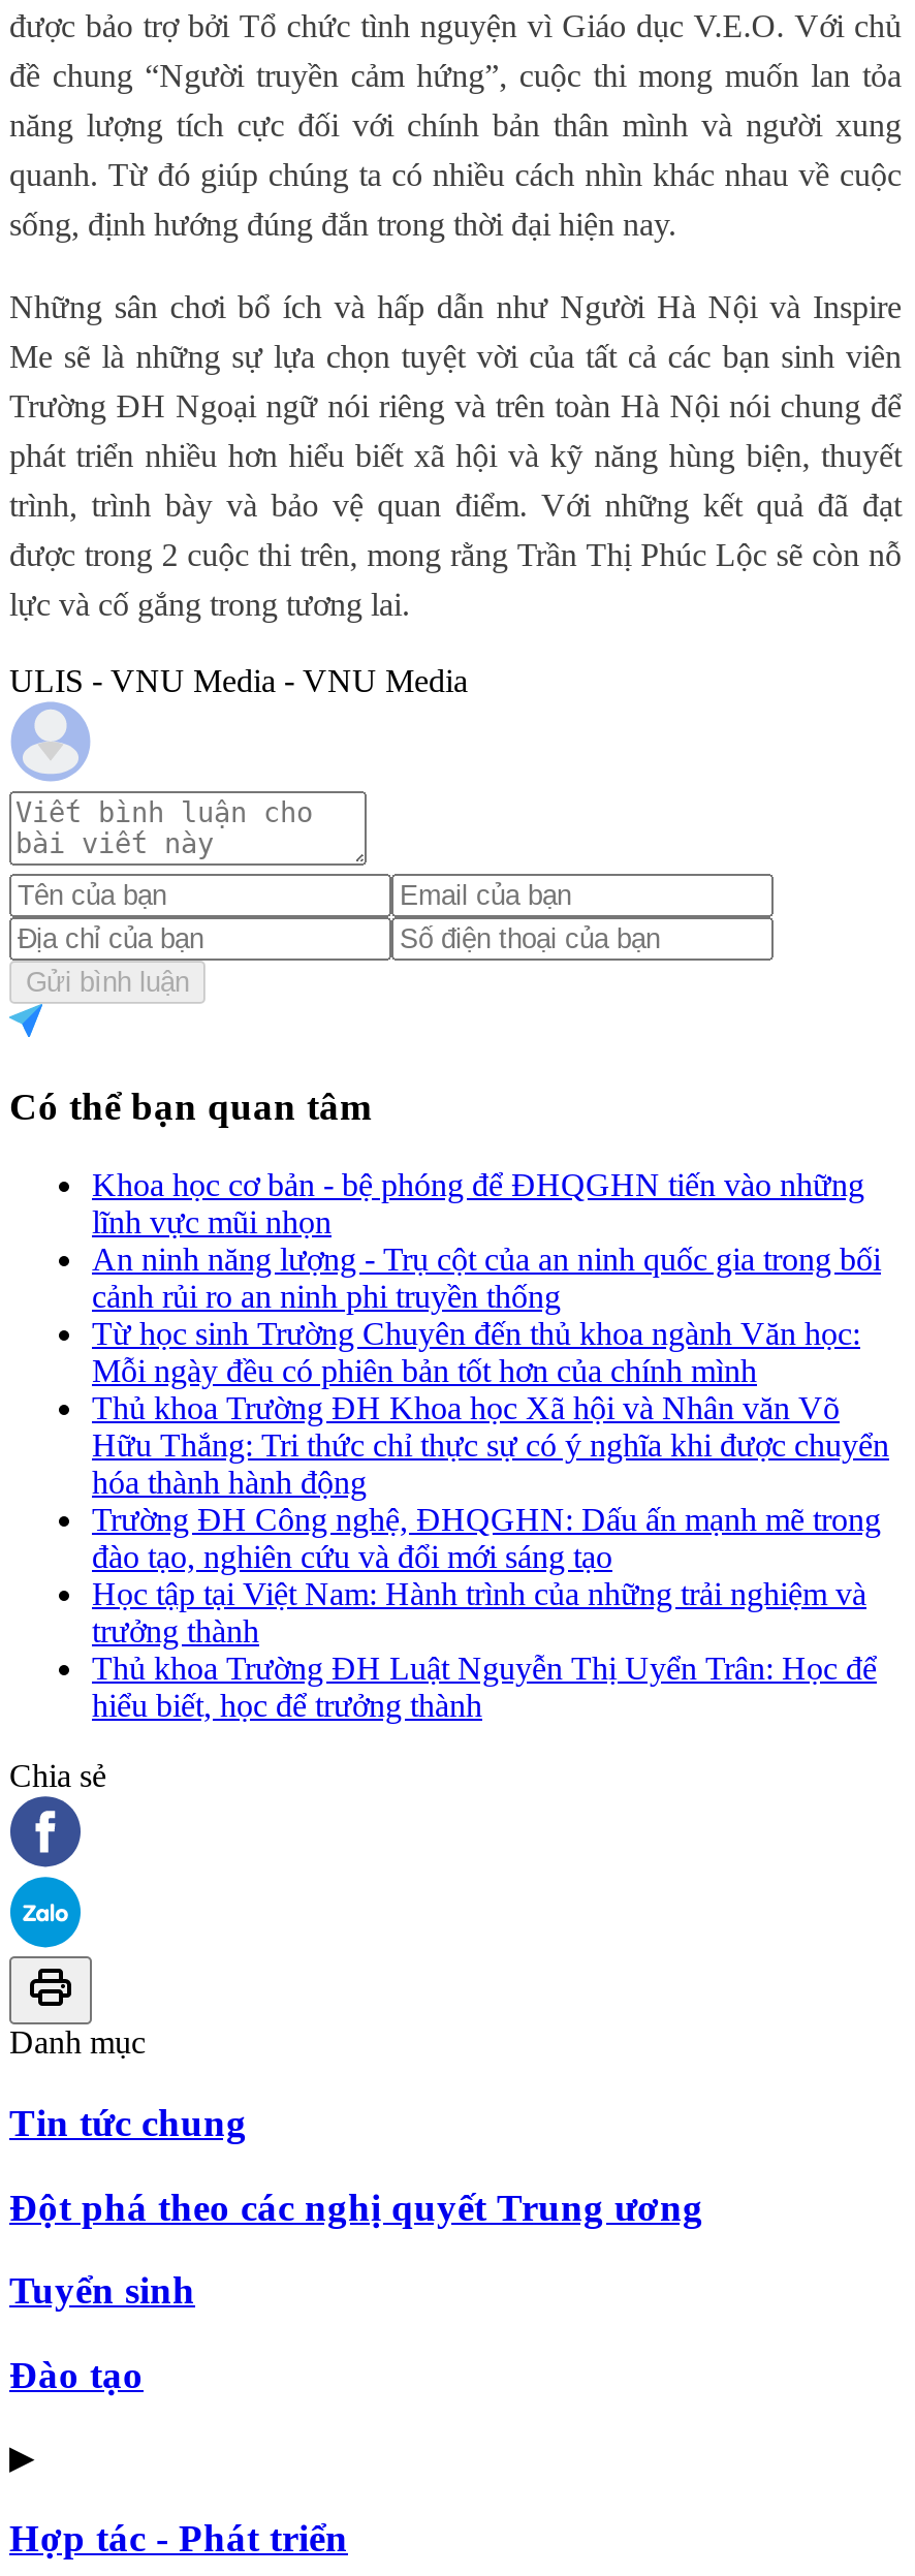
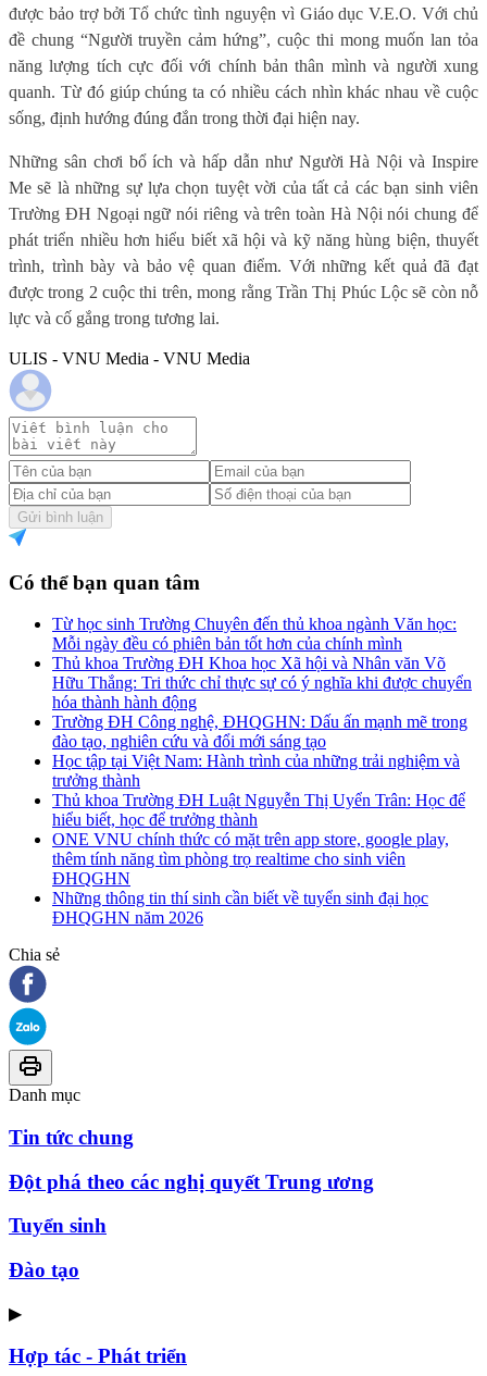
[92,1168,881,1314] Khoa học cơ bản - bệ phóng để ĐHQGHN tiến vào những | lĩnh vực mũi nhọn | An ninh năng lượng - Trụ cột của an ninh quốc gia trong bối | cảnh rủi ro an ninh phi truyền thống -> none
moved [92,1316,889,1723] -> [52,615,472,829]: Từ học sinh Trường Chuyên đến thủ khoa ngành Văn học: | Mỗi ngày đều có phiên bản tốt hơn của chính mình | Thủ khoa Trường ĐH Khoa học Xã hội và Nhân văn Võ | ... | Thủ khoa Trường ĐH Luật Nguyễn Thị Uyển Trân: Học để | hiểu biết, học để trưởng thành
none -> [52,830,449,927] ONE VNU chính thức có mặt trên app store, google play, | thêm tính năng tìm phòng trọ realtime cho sinh viên | ĐHQGHN | Những thông tin thí sinh cần biết về tuyển sinh đại học | ĐHQGHN năm 2026

